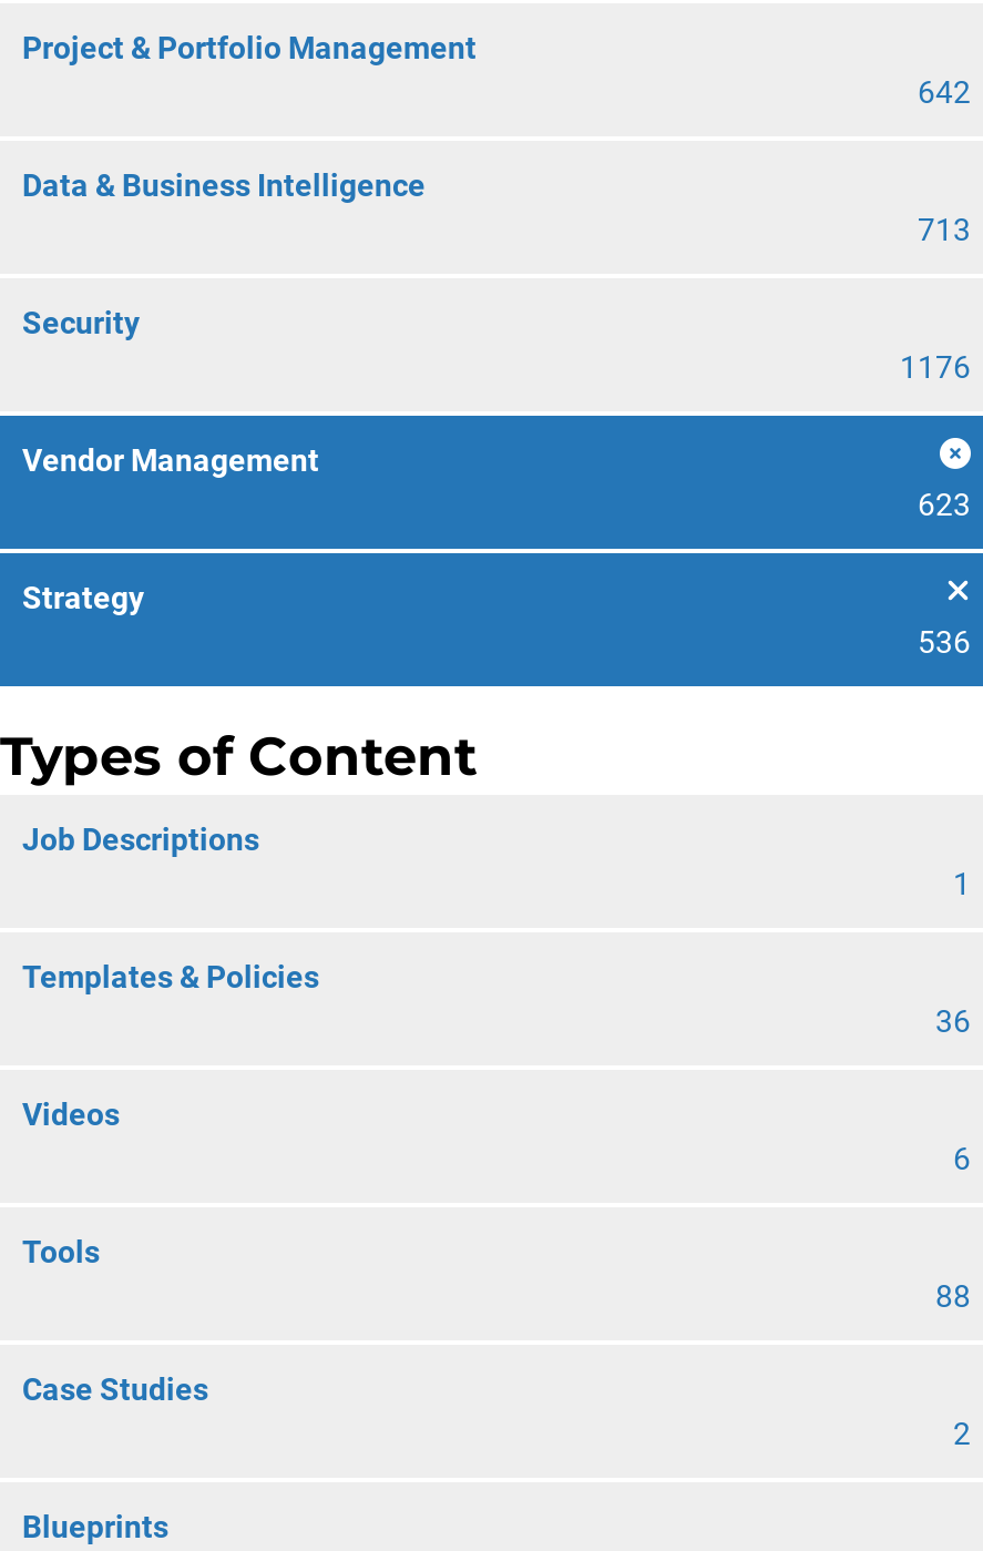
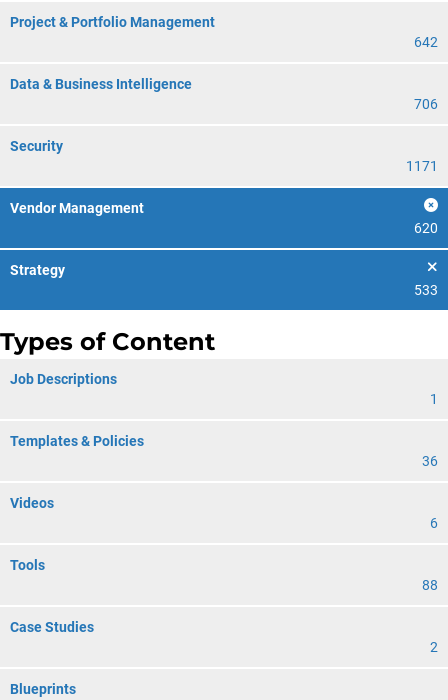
[918,212,971,247] 713 -> [414,96,438,112] 706
[900,349,971,385] 1176 -> [406,158,438,174] 1171
[918,487,971,522] 623 -> [414,220,438,236] 620
[918,624,971,660] 536 -> [414,282,438,298] 533

